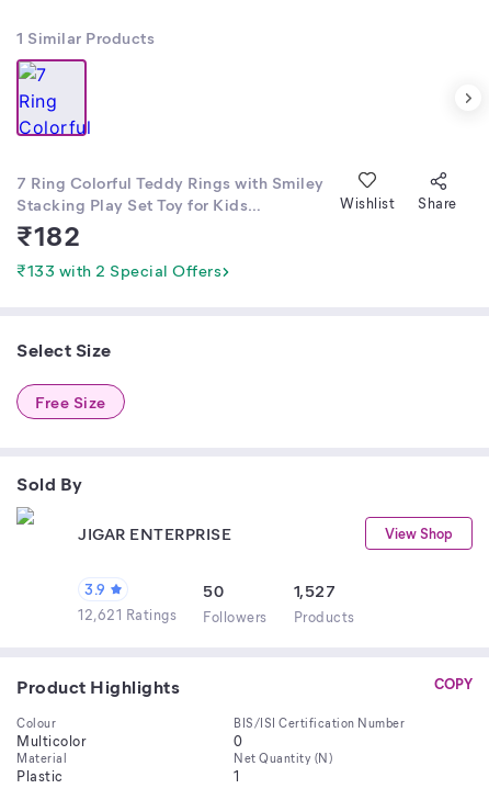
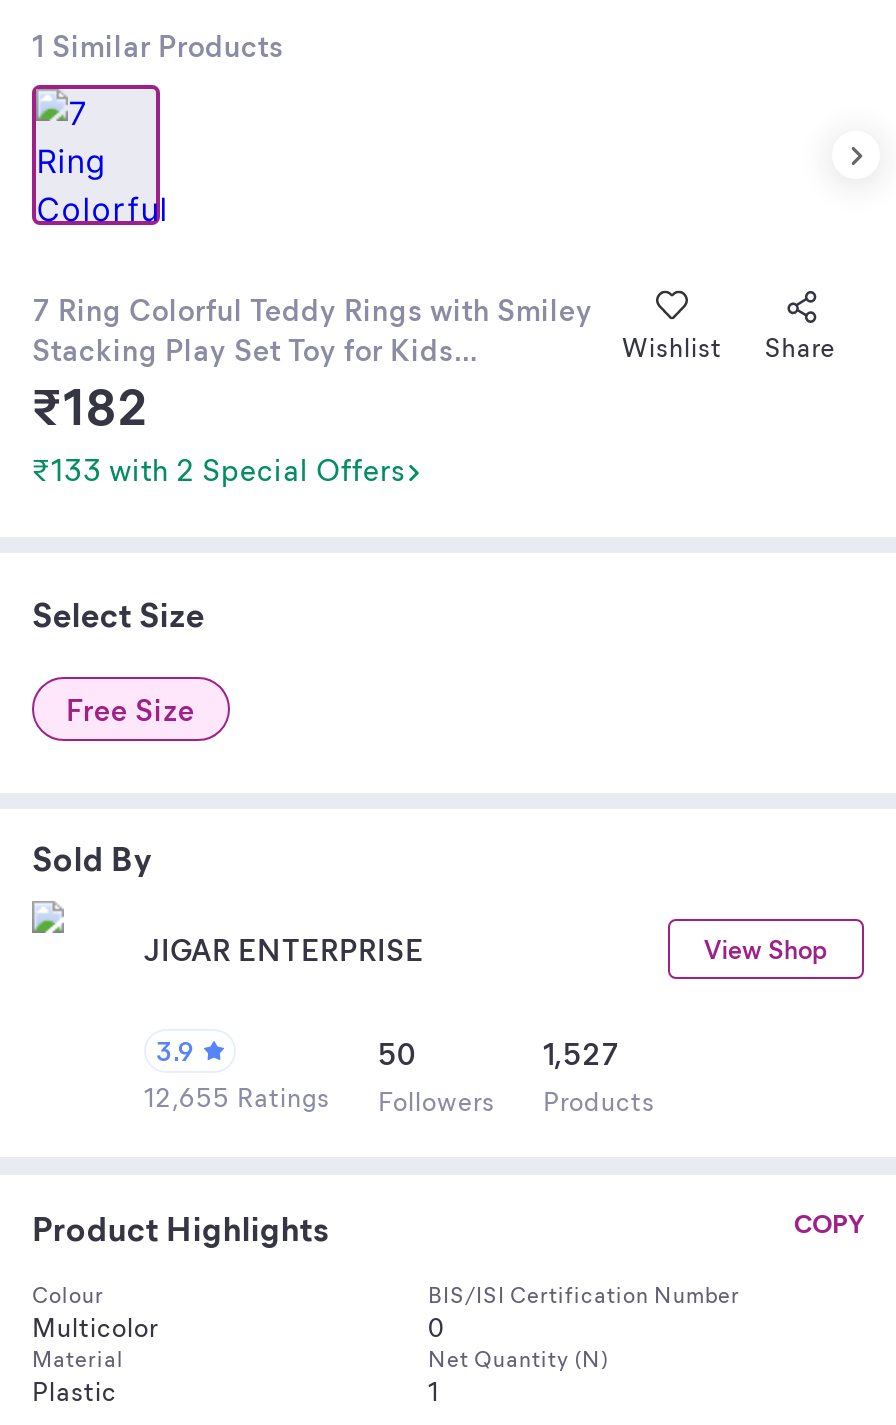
[78,605,355,626] 12,621 Ratings Followers Products -> [144,1079,655,1117] 12,655 Ratings Followers Products

